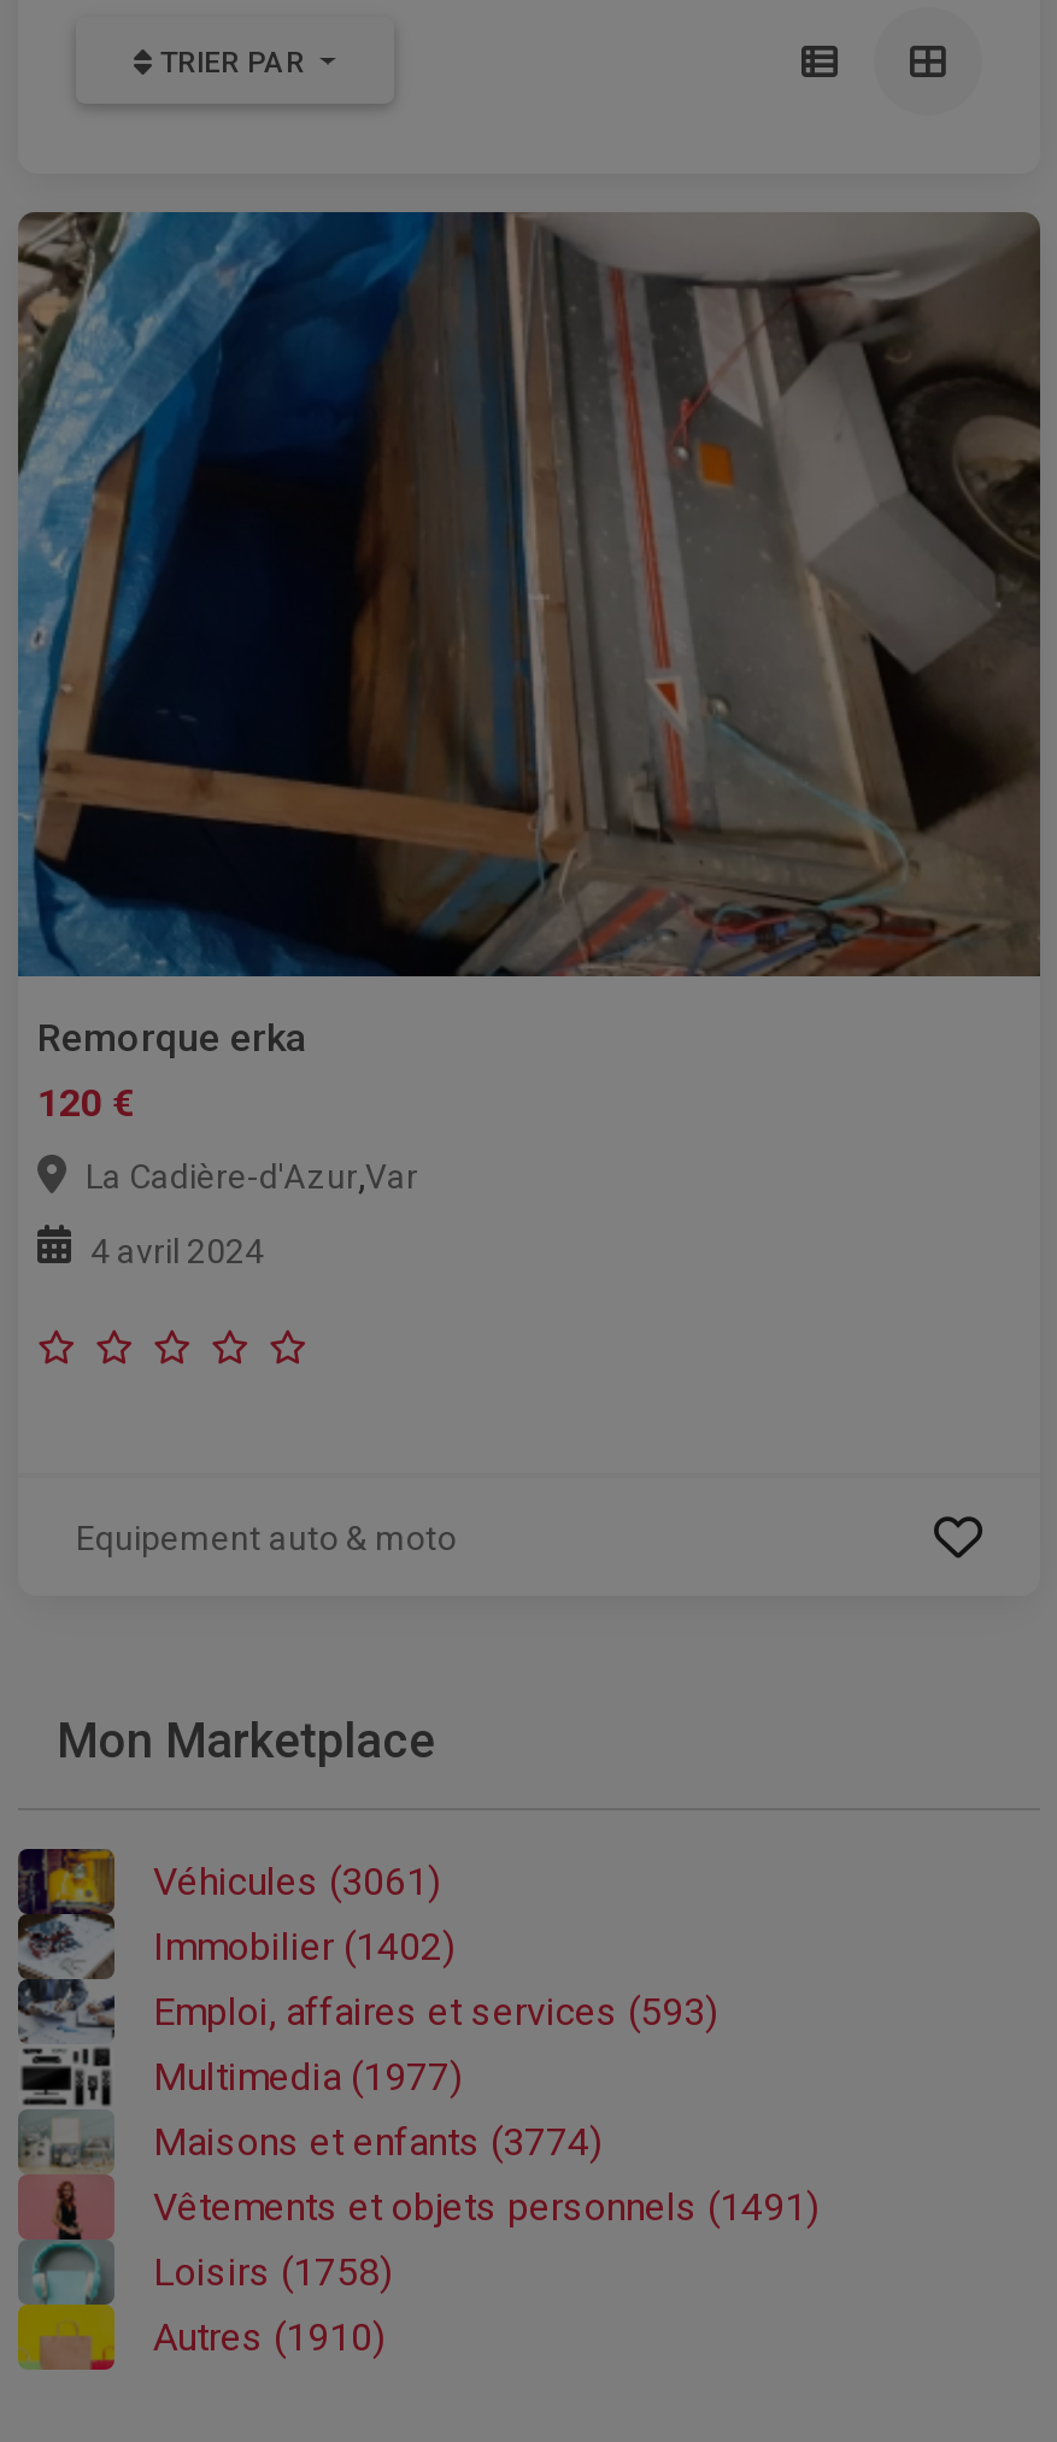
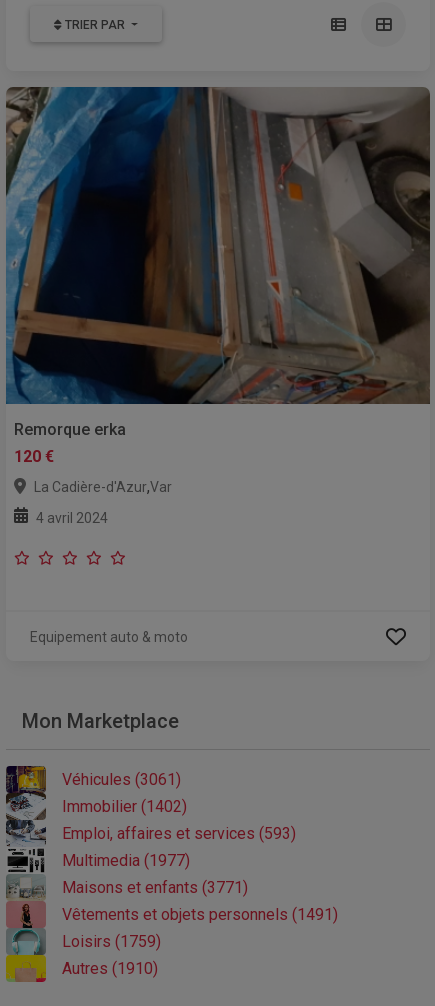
[153,2120,601,2166] Maisons et enfants (3774) -> [62,878,248,897] Maisons et enfants (3771)
[153,2250,392,2296] Loisirs (1758) -> [62,932,161,951] Loisirs (1759)

